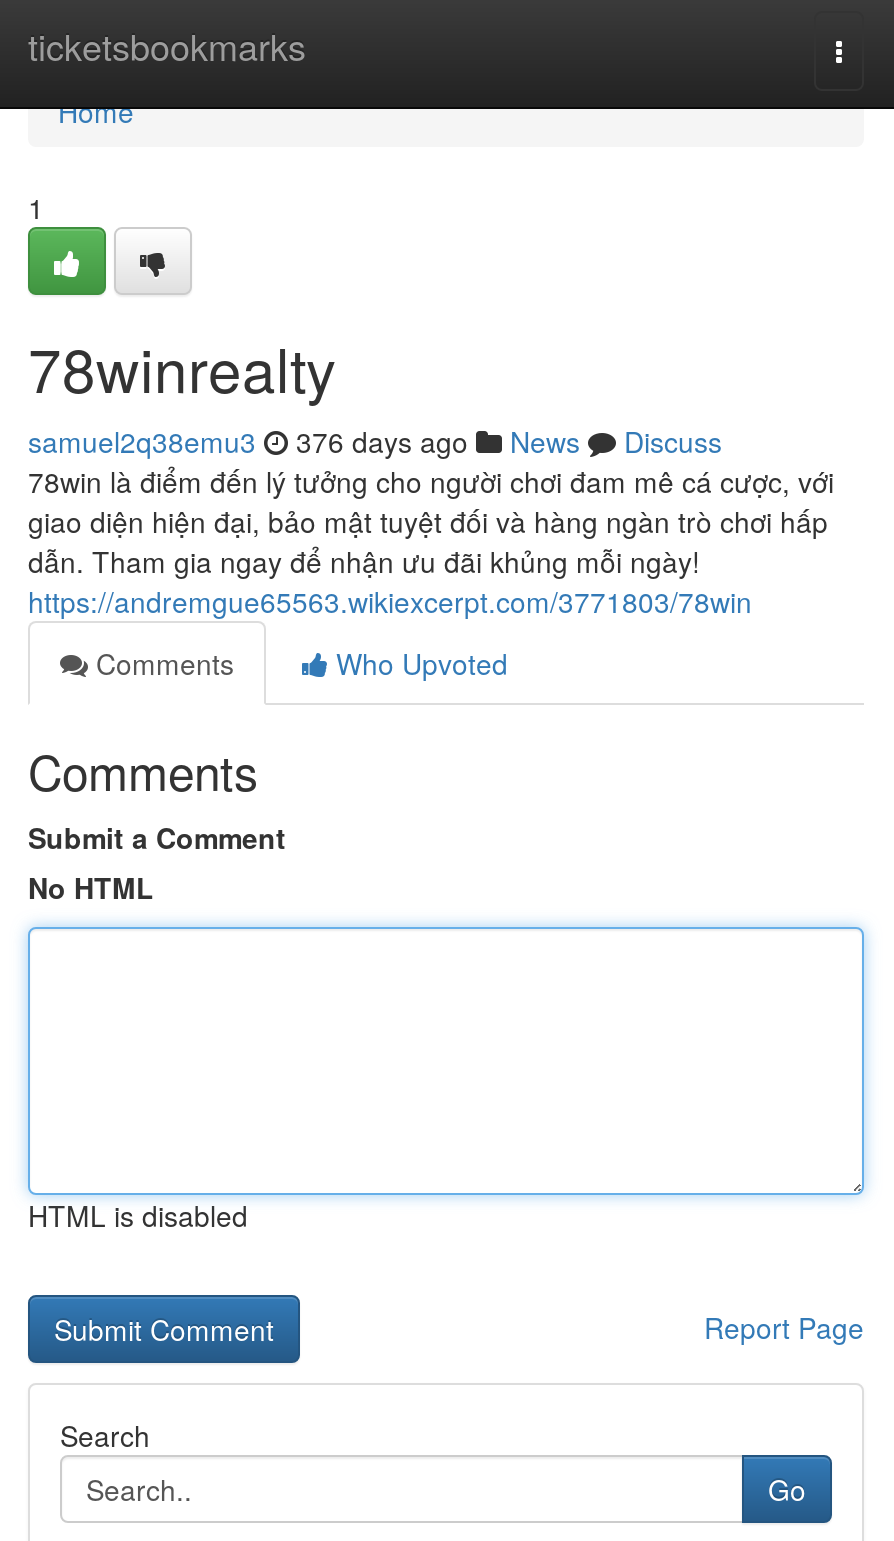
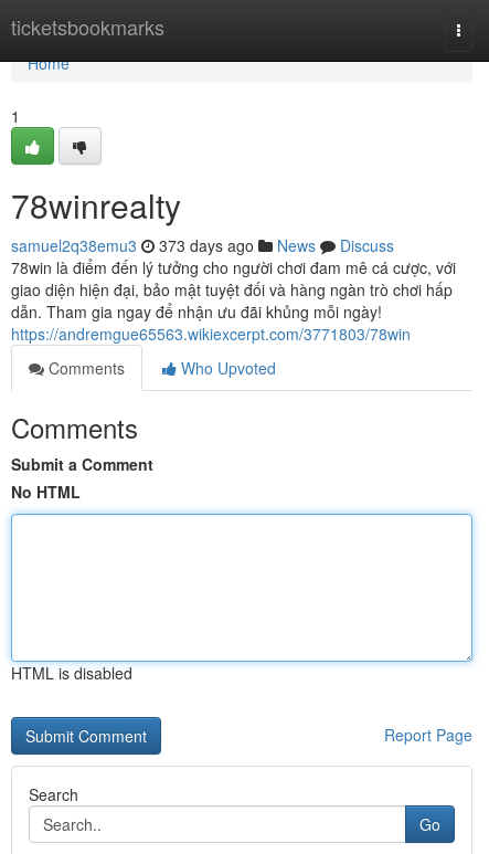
[28,421,722,461] samuel2q38emu3 376 days ago News Discuss -> [11,234,394,256] samuel2q38emu3 373 days ago News Discuss

